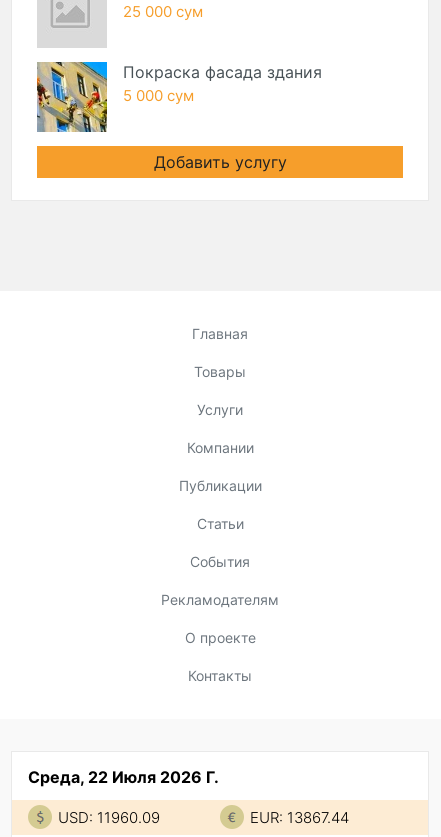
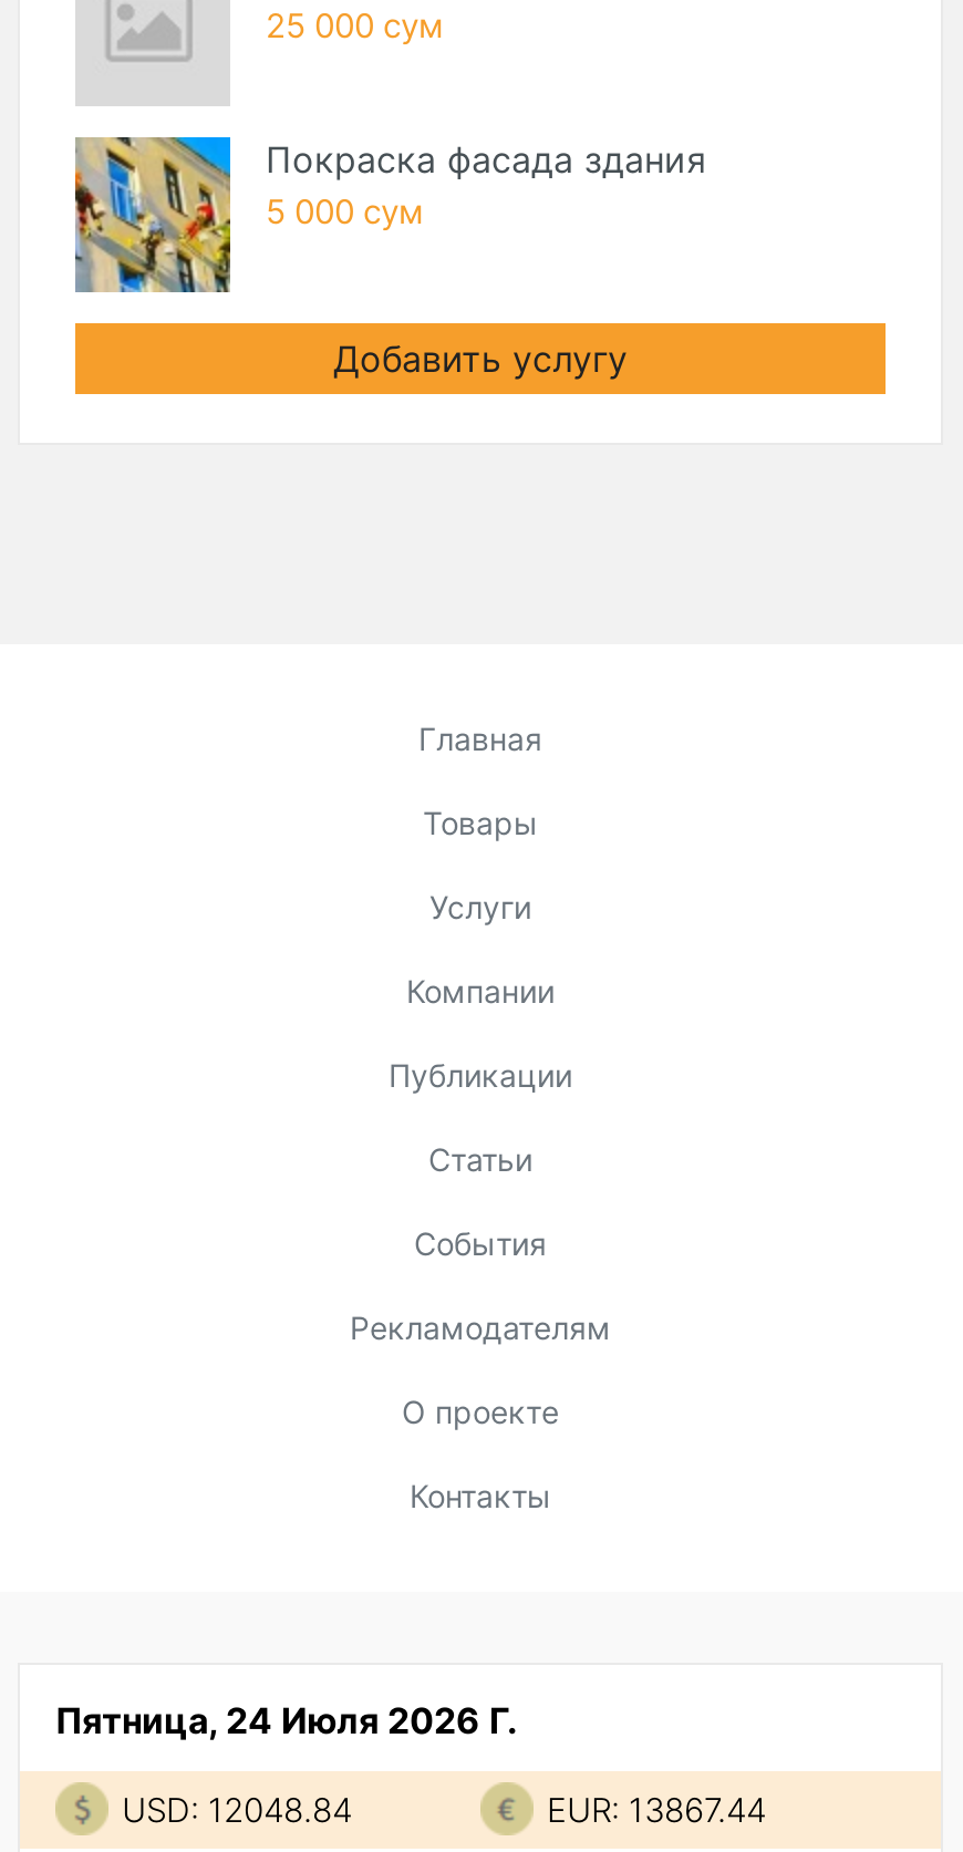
[28,767,219,787] Среда, 22 Июля 2026 Г. -> [55,1699,518,1743] Пятница, 24 Июля 2026 Г.
[58,808,160,827] USD: 11960.09 -> [122,1789,352,1831] USD: 12048.84

